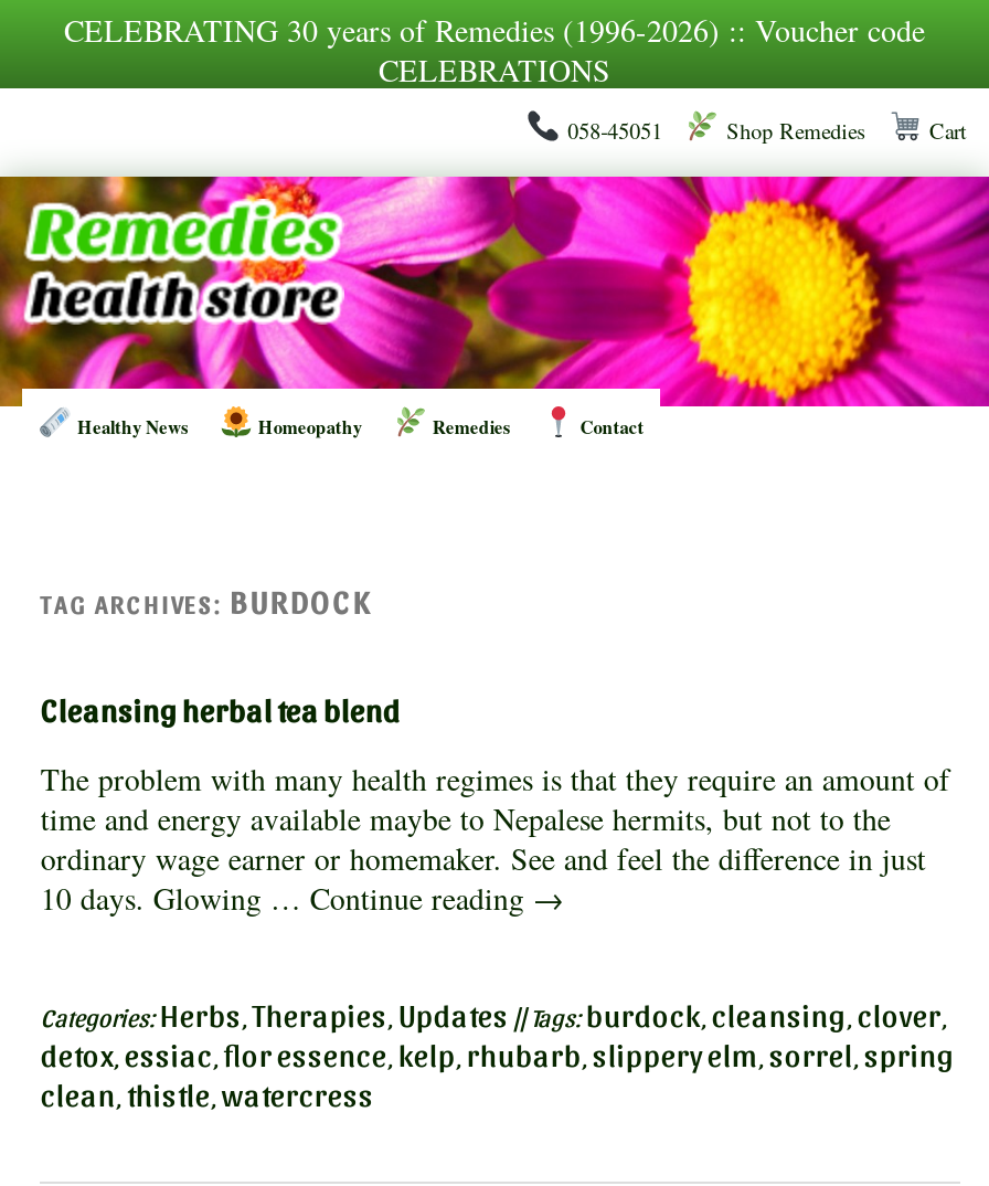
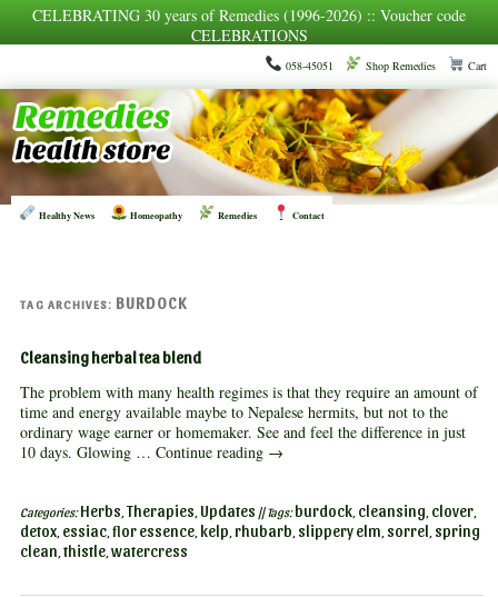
[7,174,982,409] [image] -> [3,88,495,205] [image]

